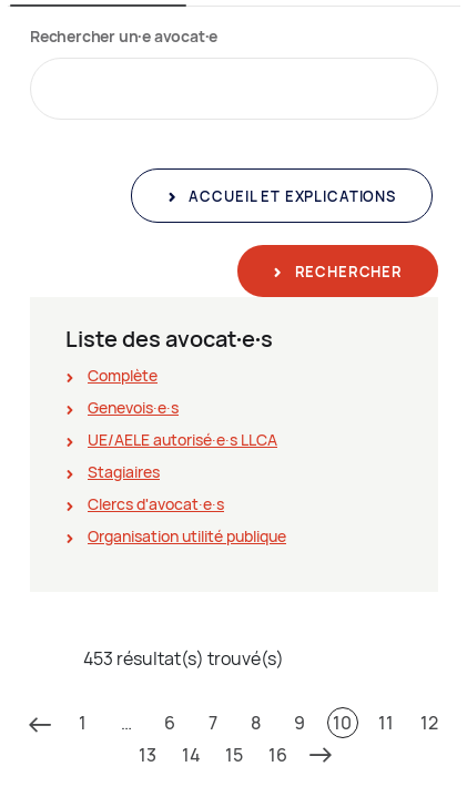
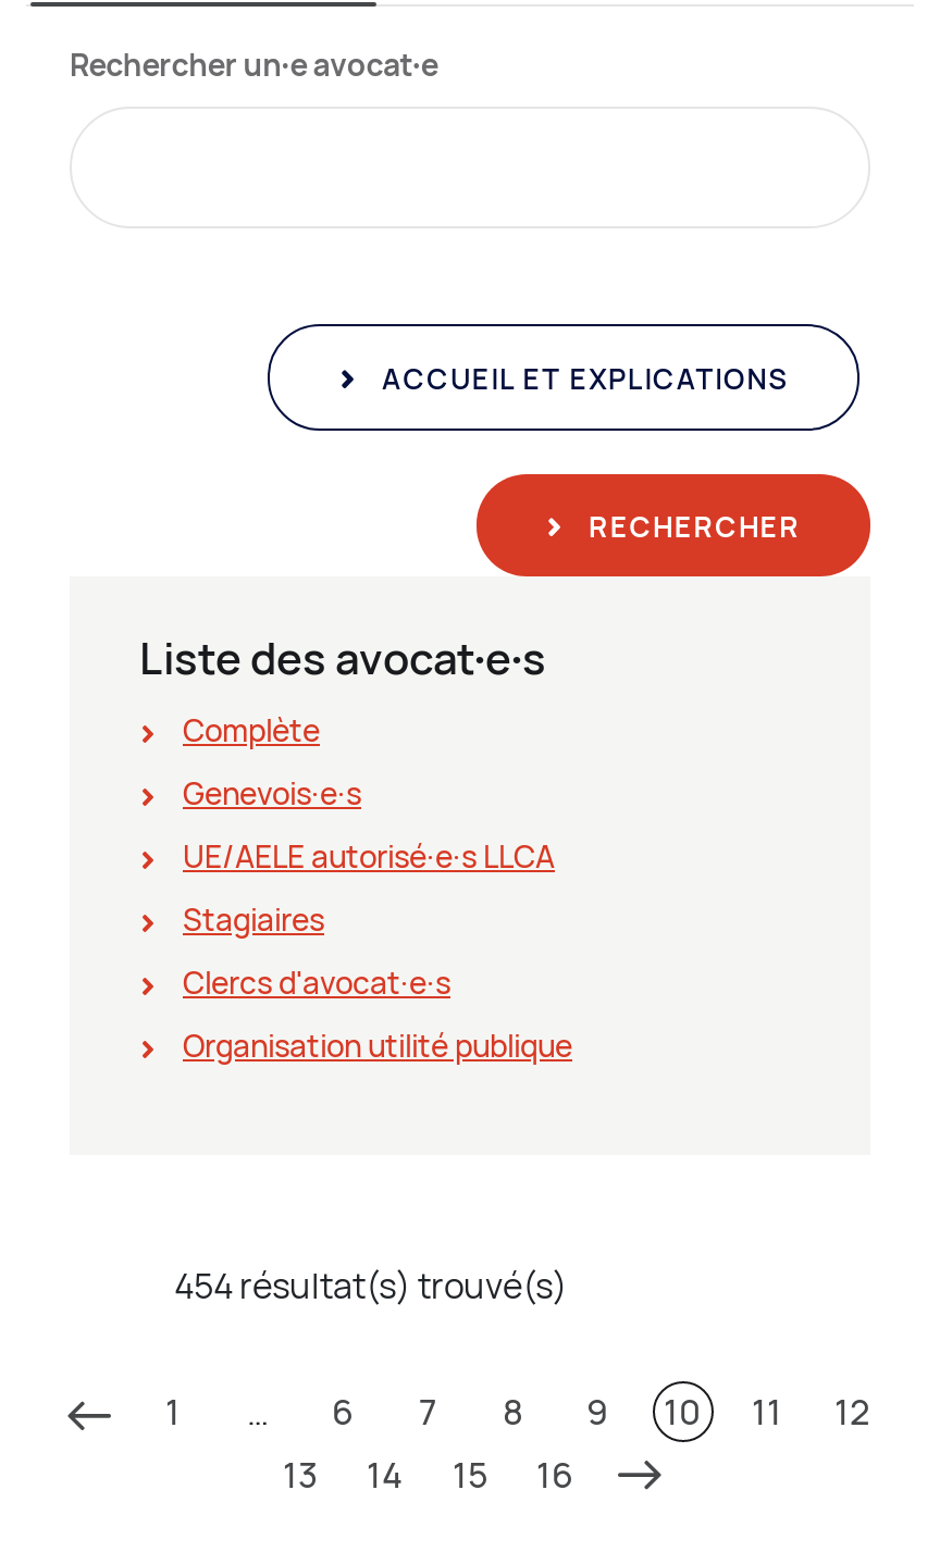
[83,646,284,670] 453 résultat(s) trouvé(s) -> [174,1261,568,1309] 454 résultat(s) trouvé(s)

